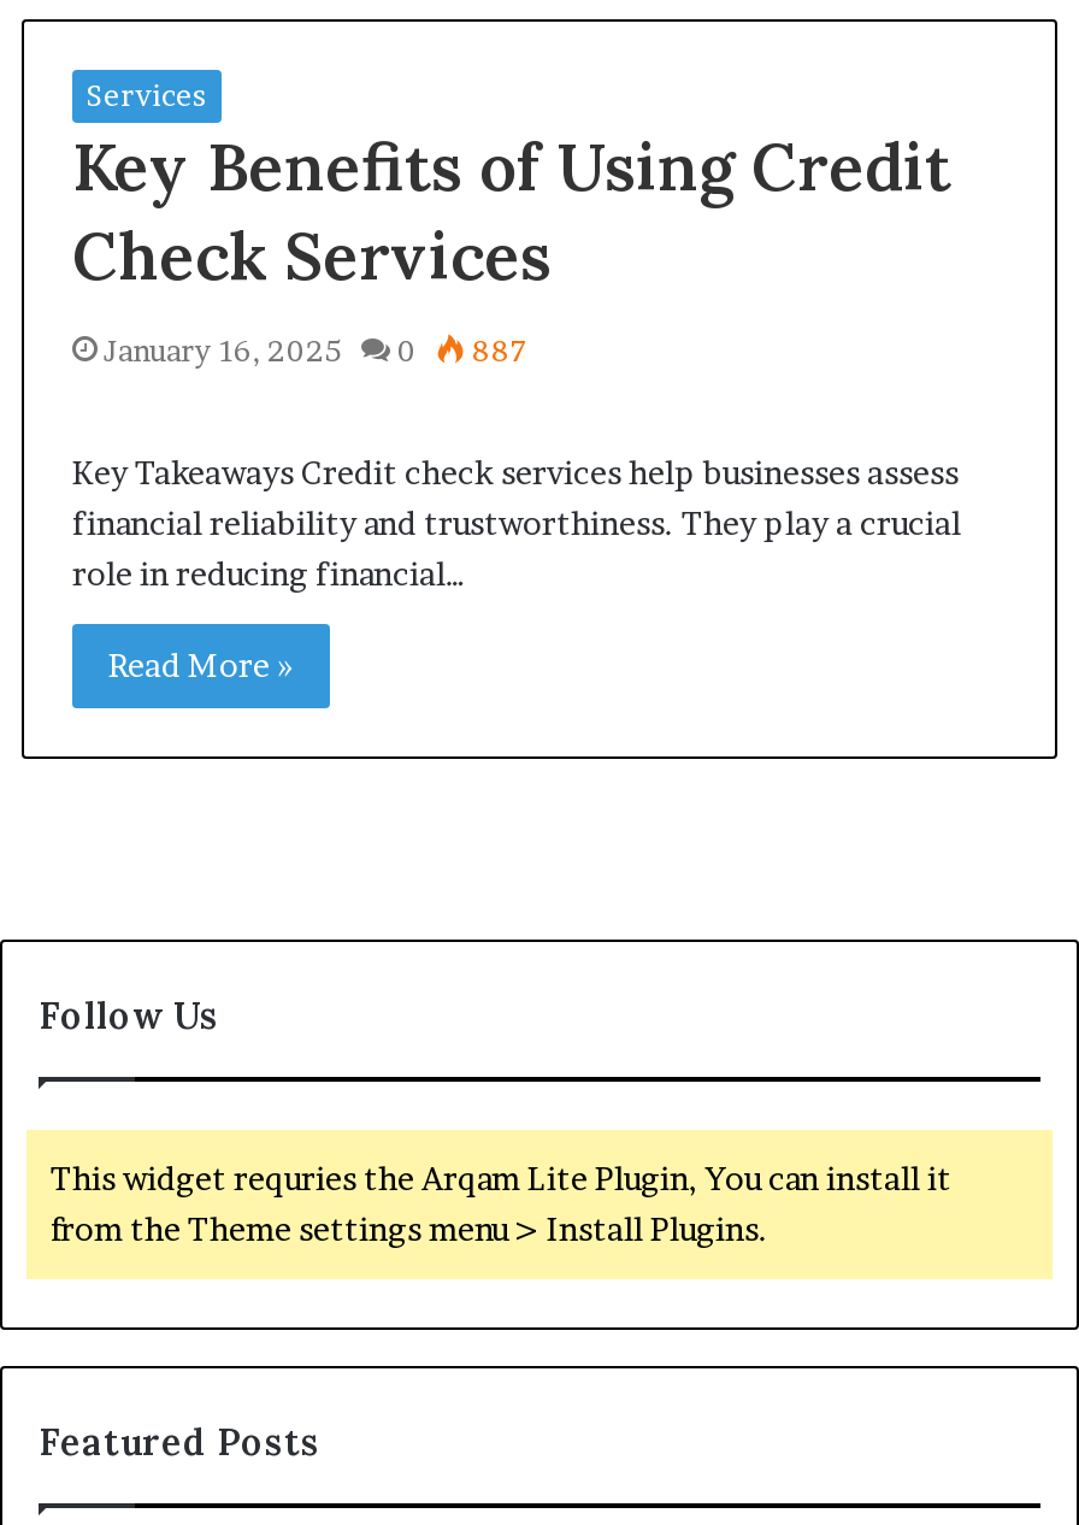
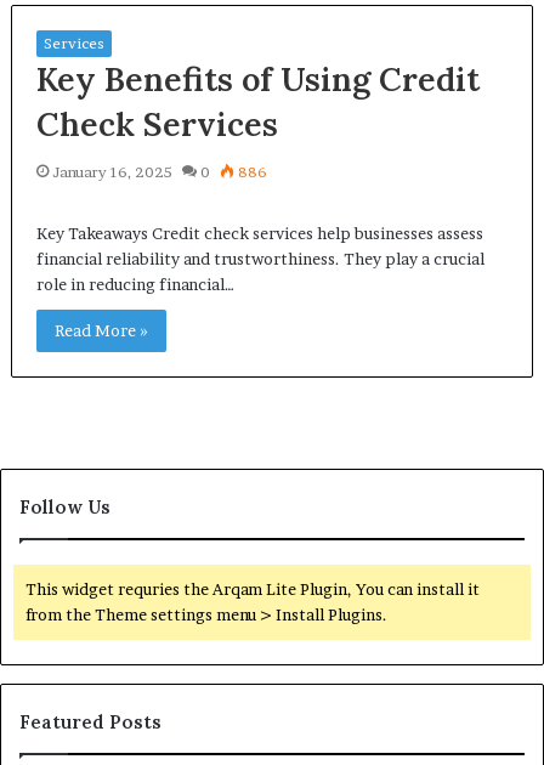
[104,332,527,369] January 16, 2025 0 887 -> [52,163,267,181] January 16, 2025 0 886

